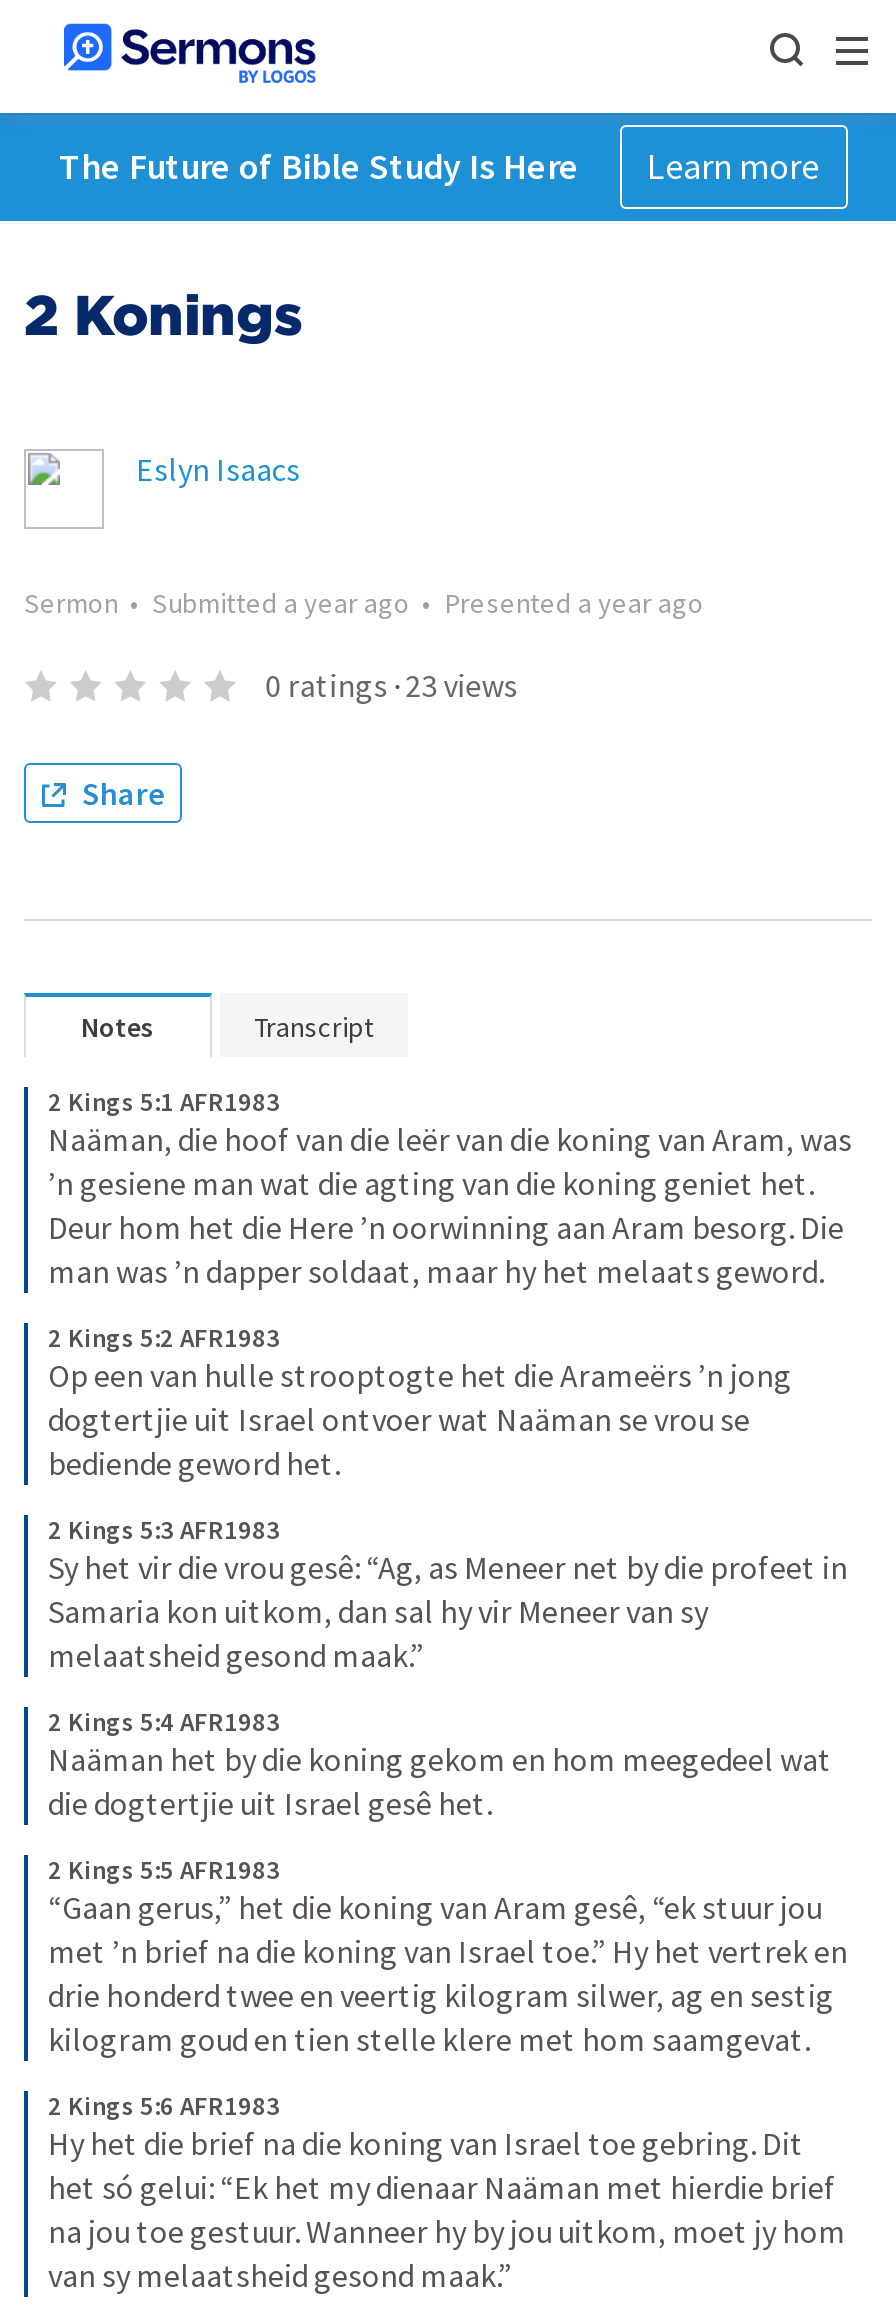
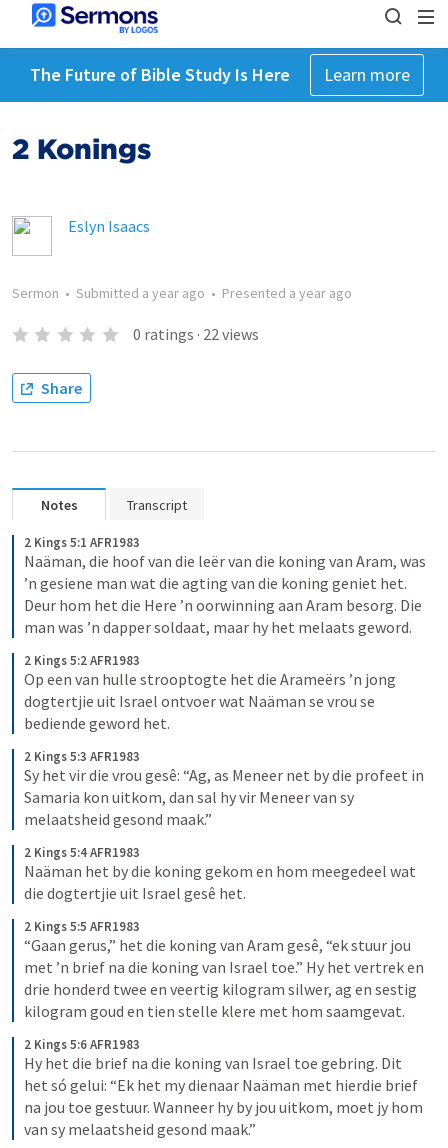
[265,665,517,705] 0 ratings · 23 views -> [133,324,259,344] 0 ratings · 22 views

